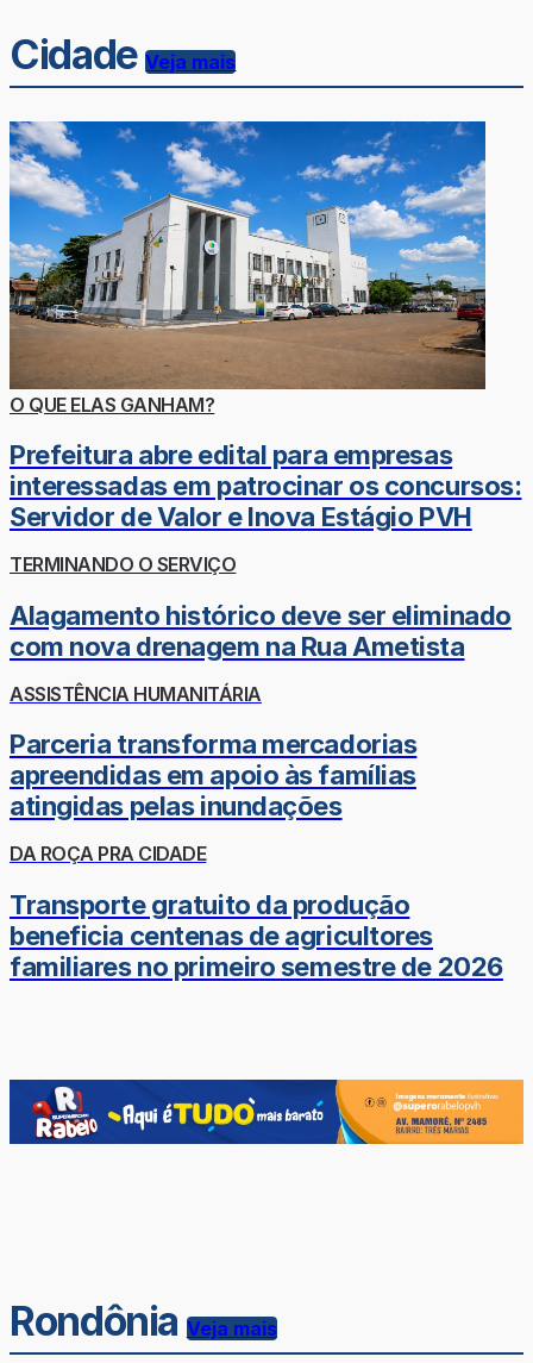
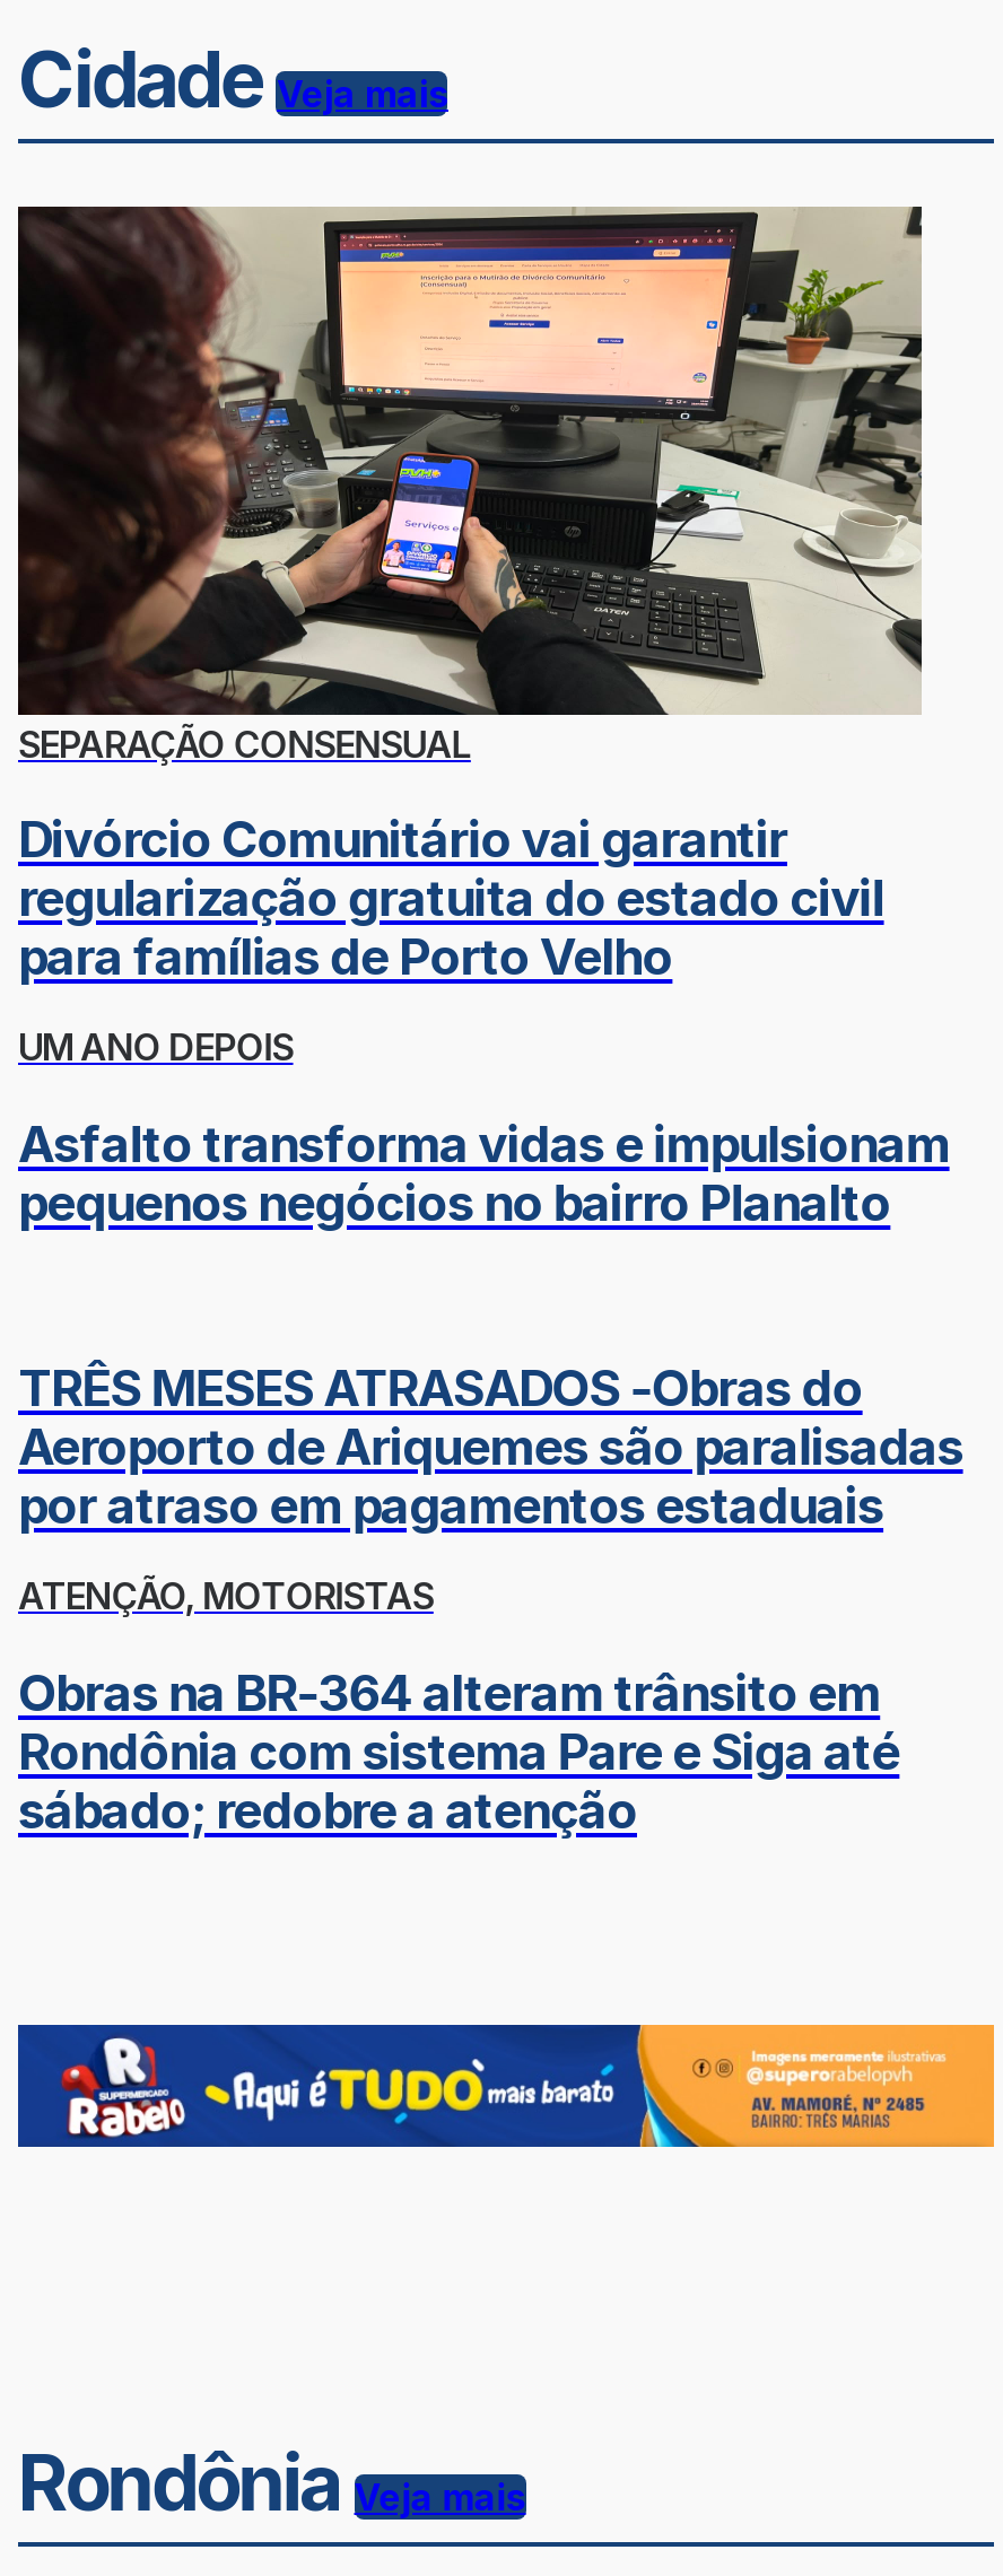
[8,120,522,982] [image] | O QUE ELAS GANHAM? | Prefeitura abre edital para empresas | interessadas em patrocinar os concursos: | Servidor de Valor e Inova Estágio PVH | TERMINANDO O SERVIÇO | Alagamento histórico deve ser eliminado | com nova drenagem na Rua Ametista | ASSISTÊNCIA HUMANITÁRIA | Parceria transforma mercadorias | apreendidas em apoio às famílias | atingidas pelas inundações | DA ROÇA PRA CIDADE | Transporte gratuito da produção | beneficia centenas de agricultores | familiares no primeiro semestre de 2026 -> [16,204,963,1839] [image] | SEPARAÇÃO CONSENSUAL | Divórcio Comunitário vai garantir | regularização gratuita do estado civil | para famílias de Porto Velho | UM ANO DEPOIS | Asfalto transforma vidas e impulsionam | pequenos negócios no bairro Planalto | TRÊS MESES ATRASADOS -Obras do | Aeroporto de Ariquemes são paralisadas | por atraso em pagamentos estaduais | ATENÇÃO, MOTORISTAS | Obras na BR-364 alteram trânsito em | Rondônia com sistema Pare e Siga até | sábado; redobre a atenção

